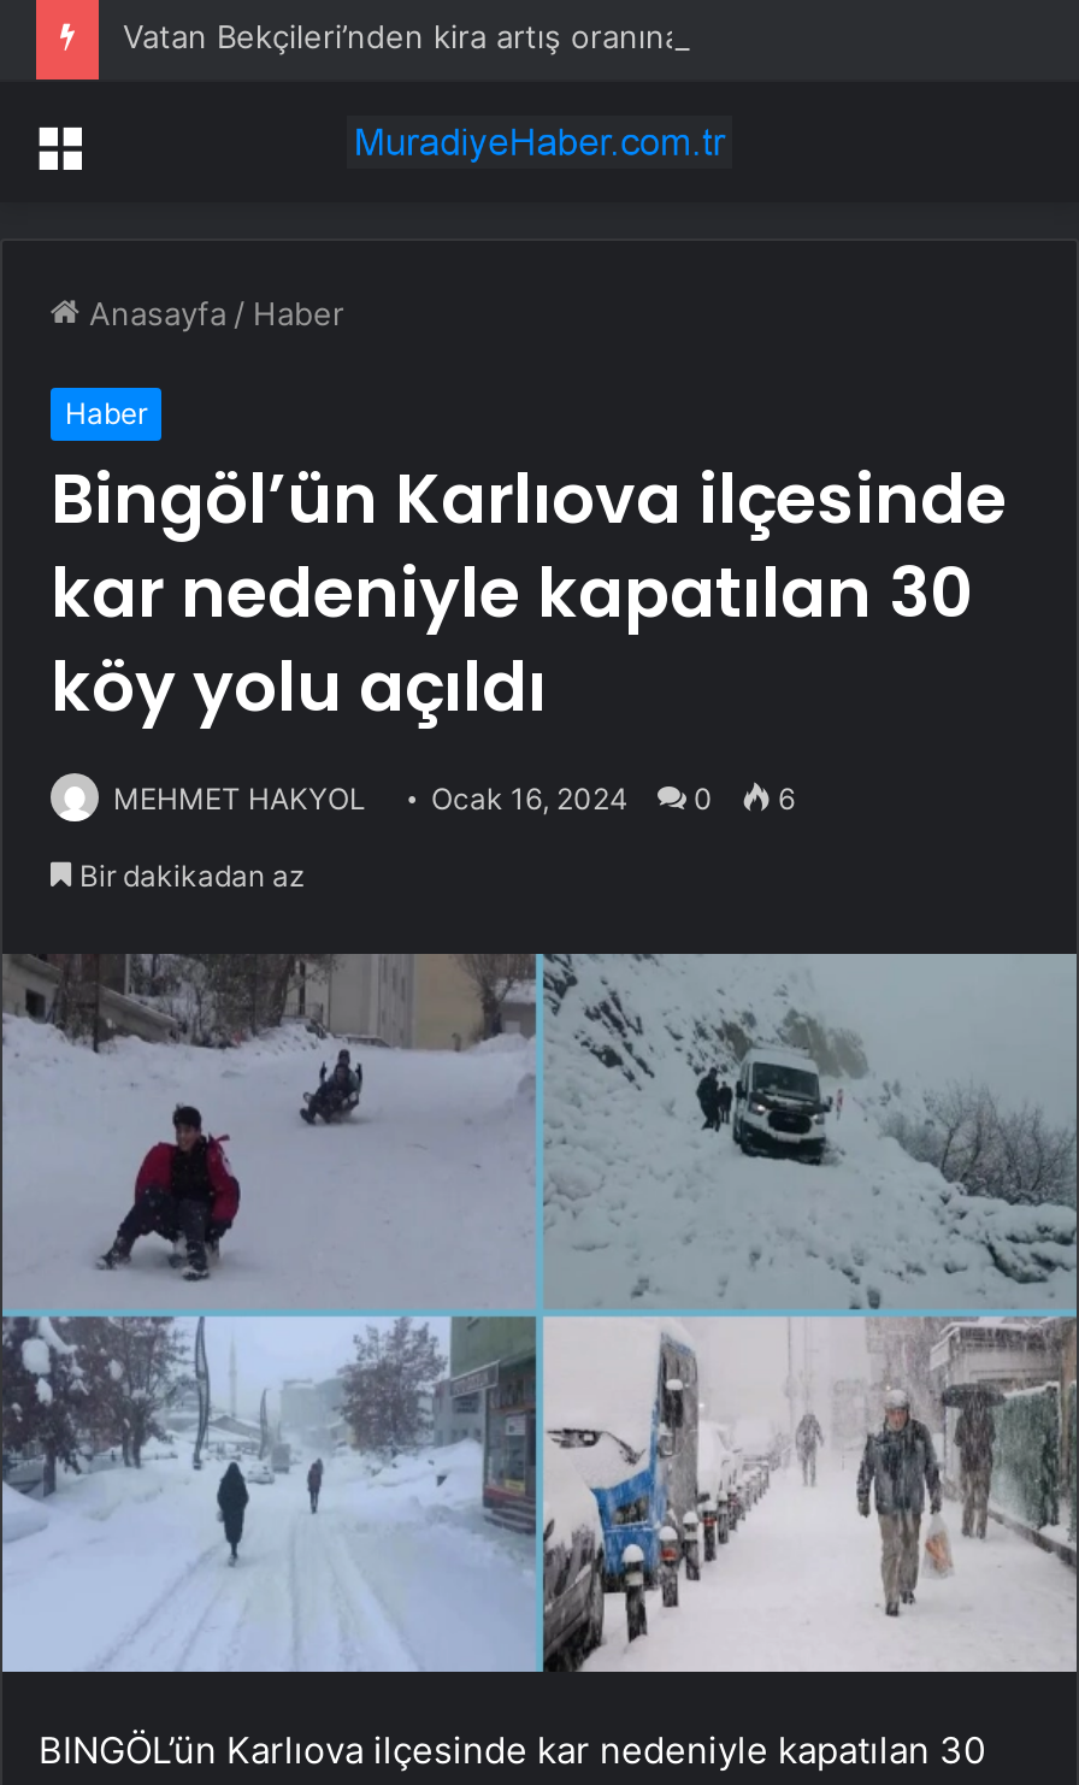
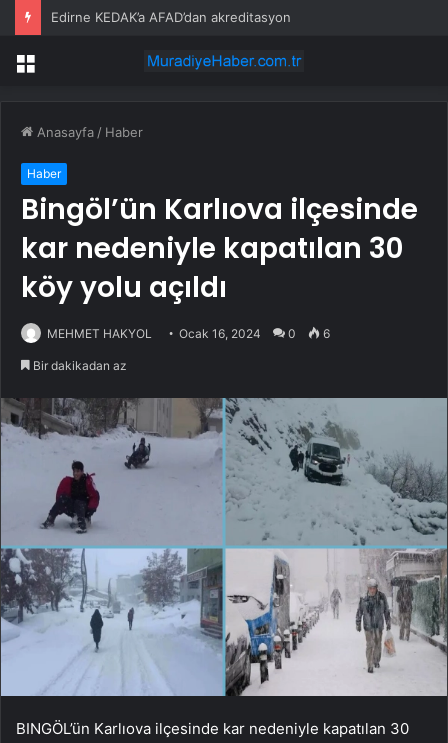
[123,17,766,55] Vatan Bekçileri’nden kira artış oranına tepki -> [51,9,291,25] Edirne KEDAK’a AFAD’dan akreditasyon

